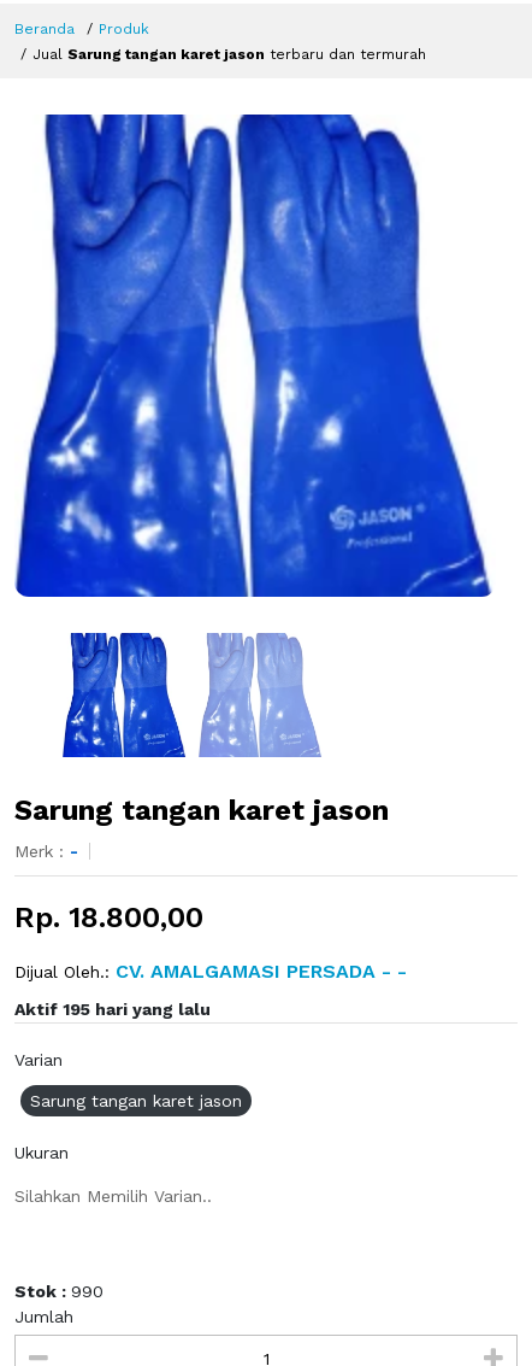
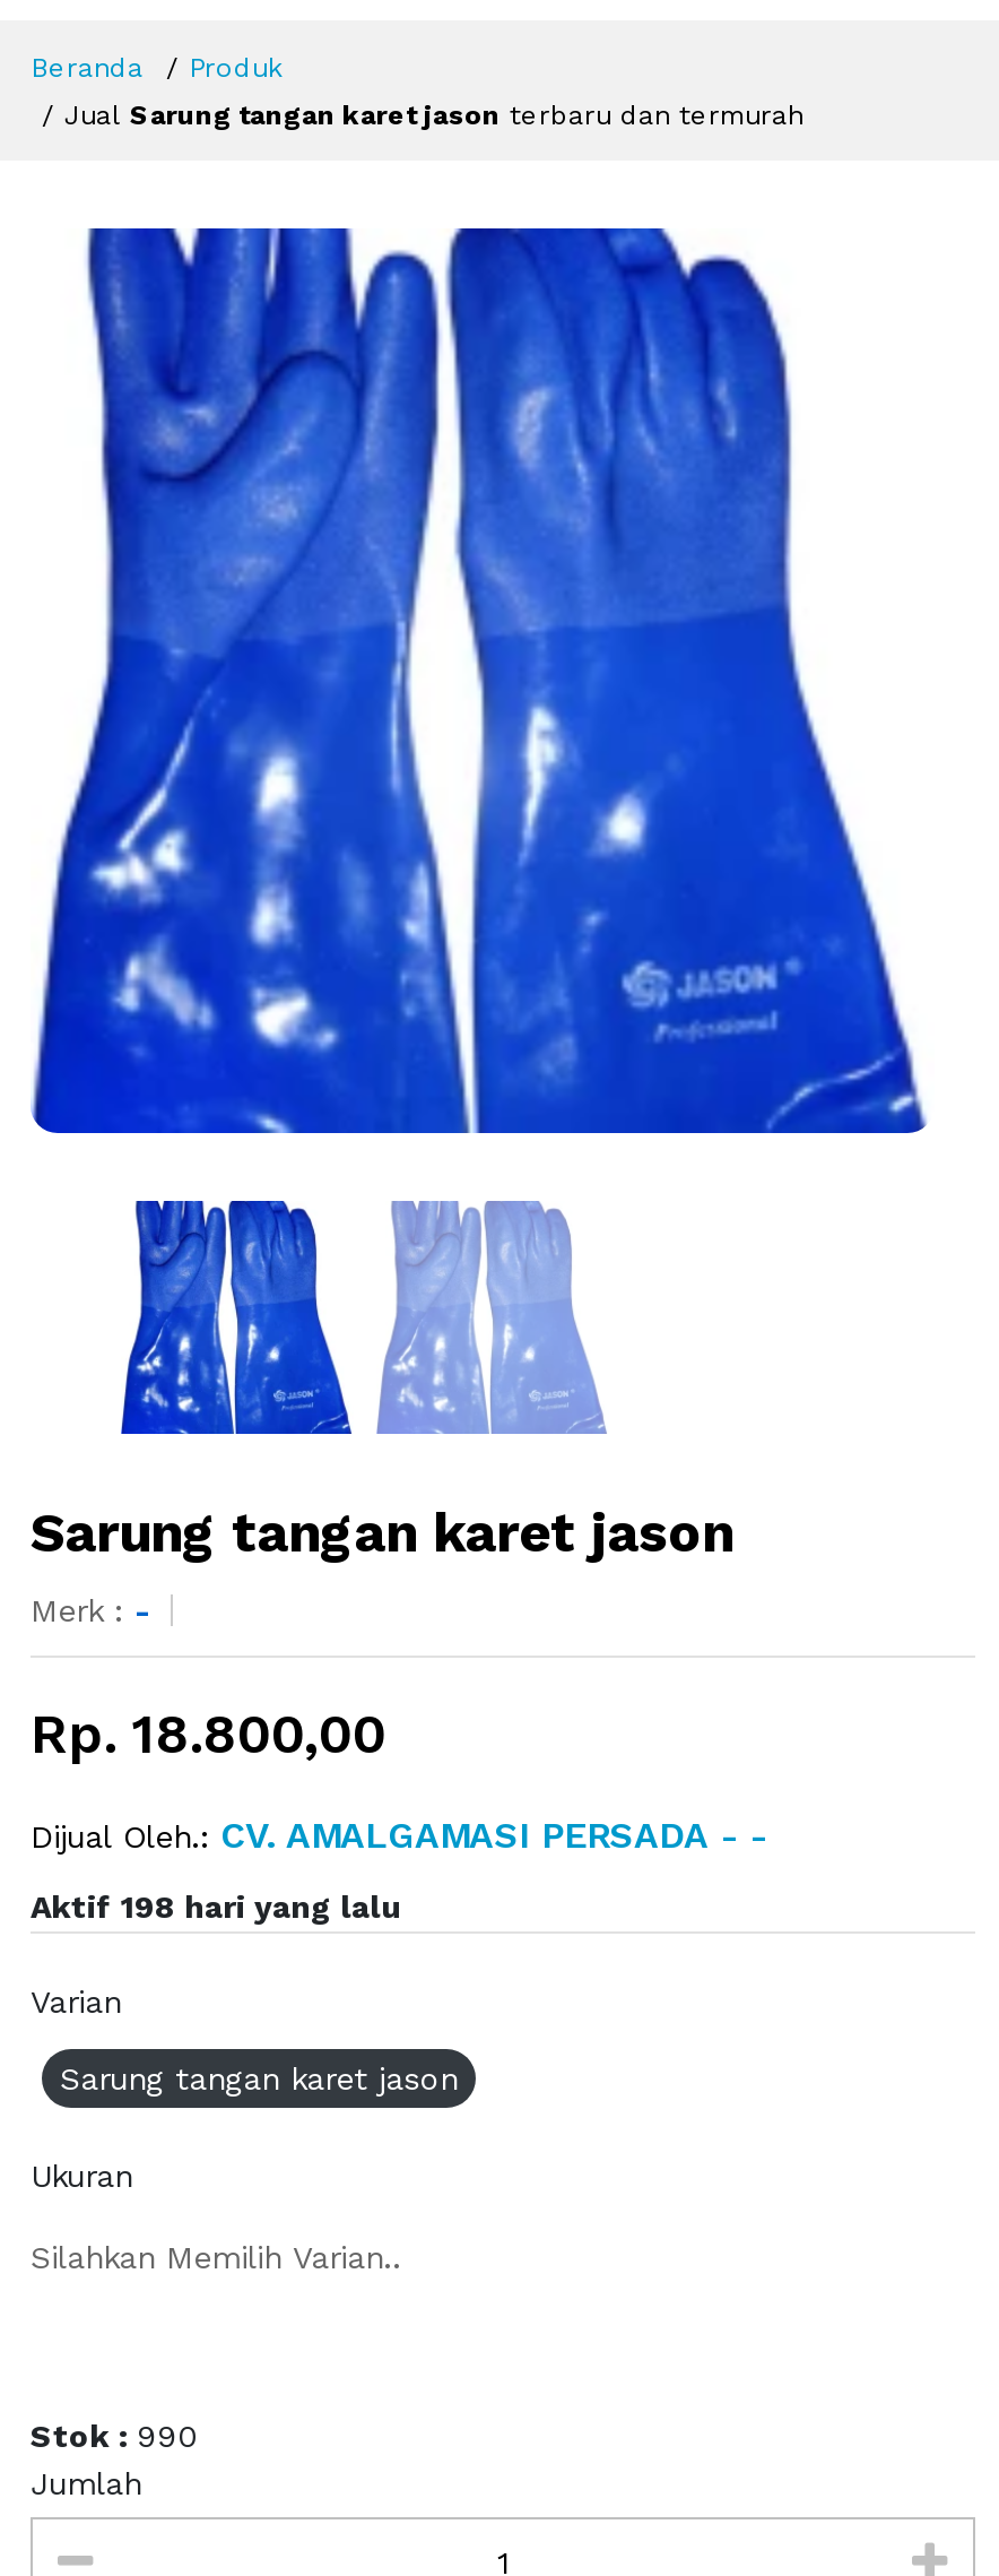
[14,1000,211,1019] Aktif 195 hari yang lalu -> [31,1889,401,1925] Aktif 198 hari yang lalu

